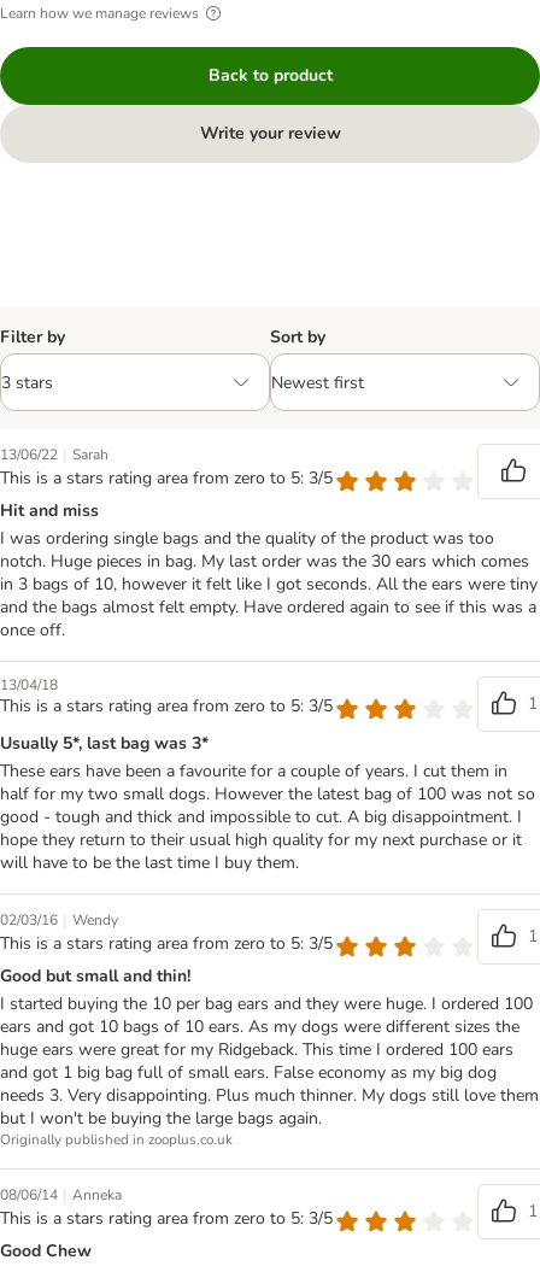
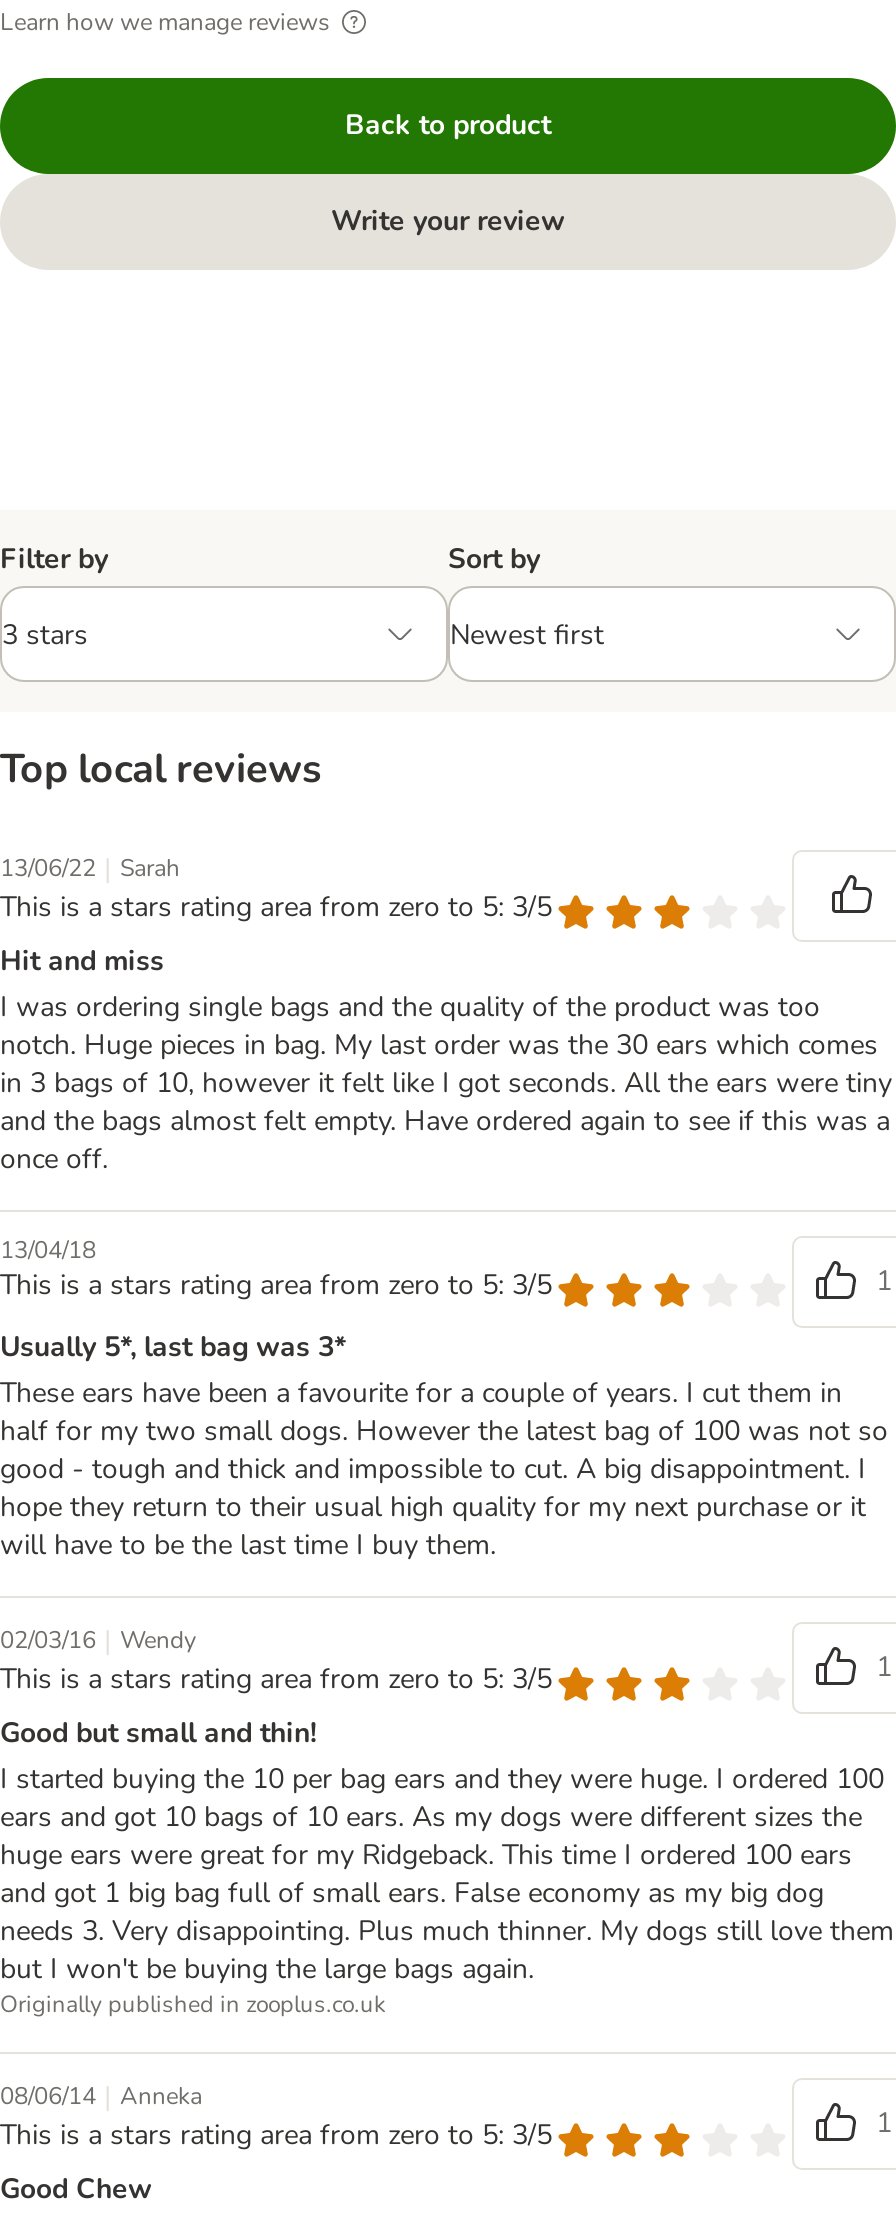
none -> [0,741,322,795] Top local reviews

